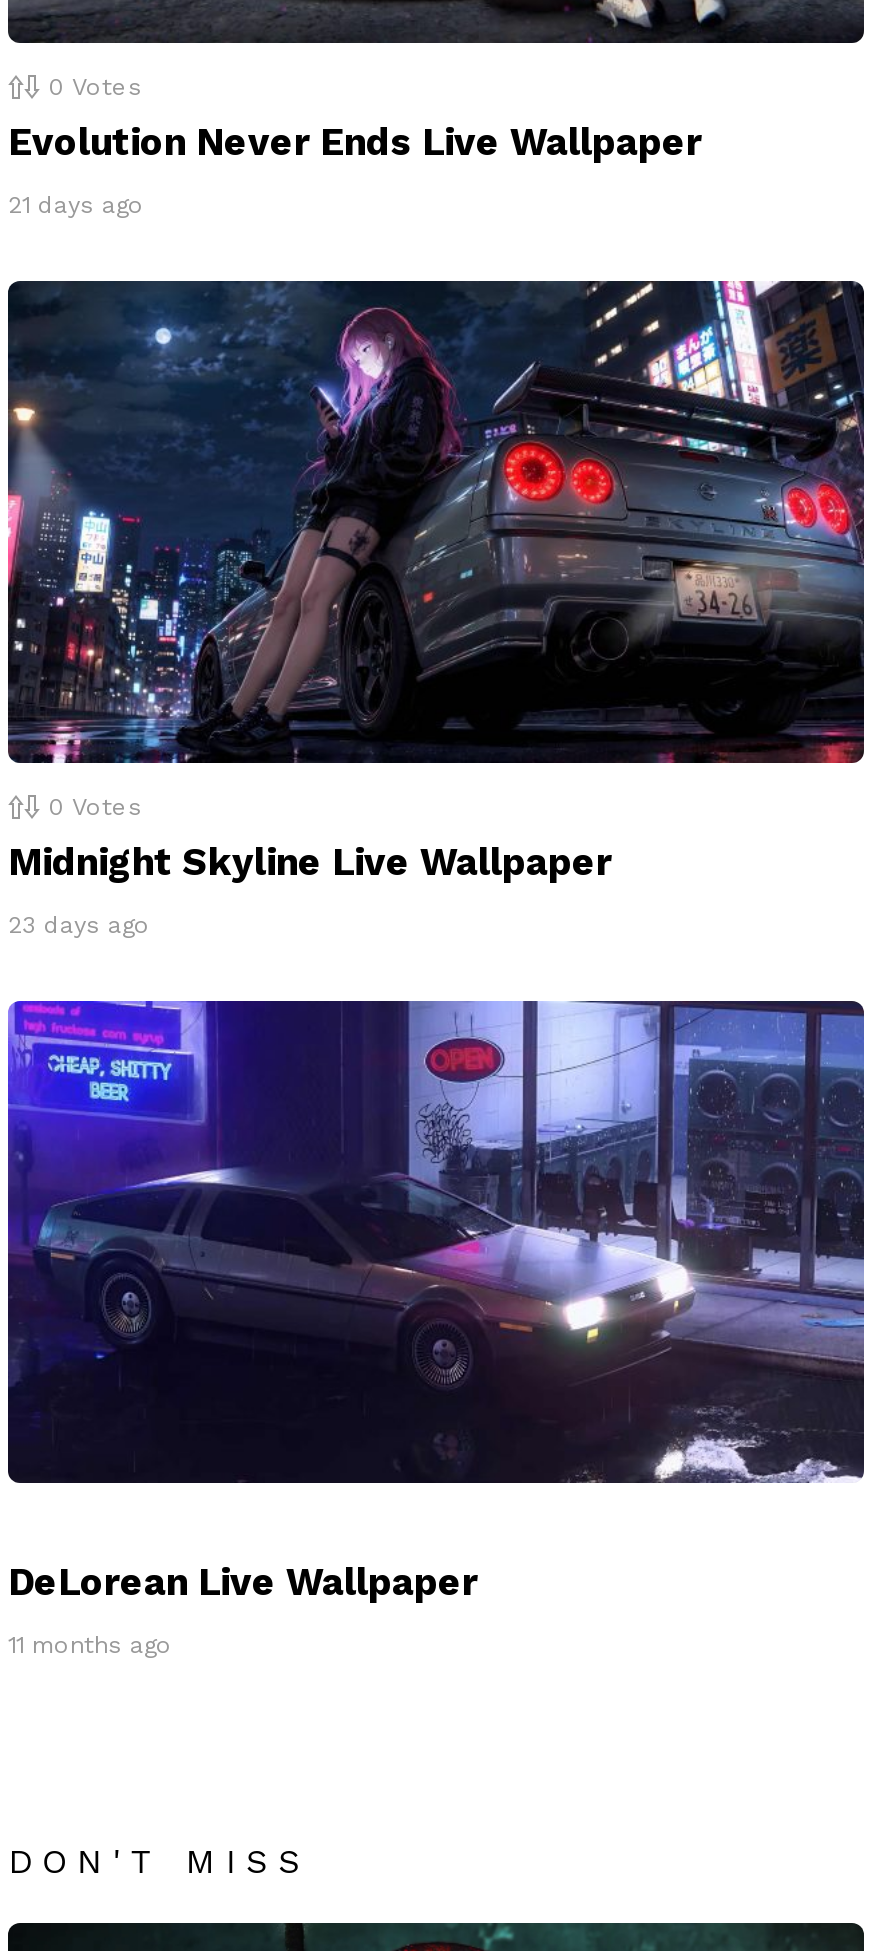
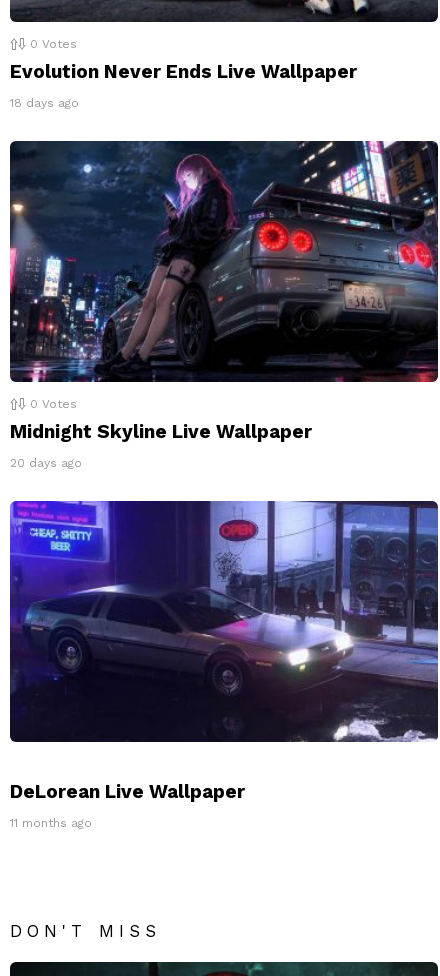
[8,191,144,219] 21 days ago -> [10,96,79,110] 18 days ago
[8,911,150,939] 23 days ago -> [10,456,82,470] 20 days ago

